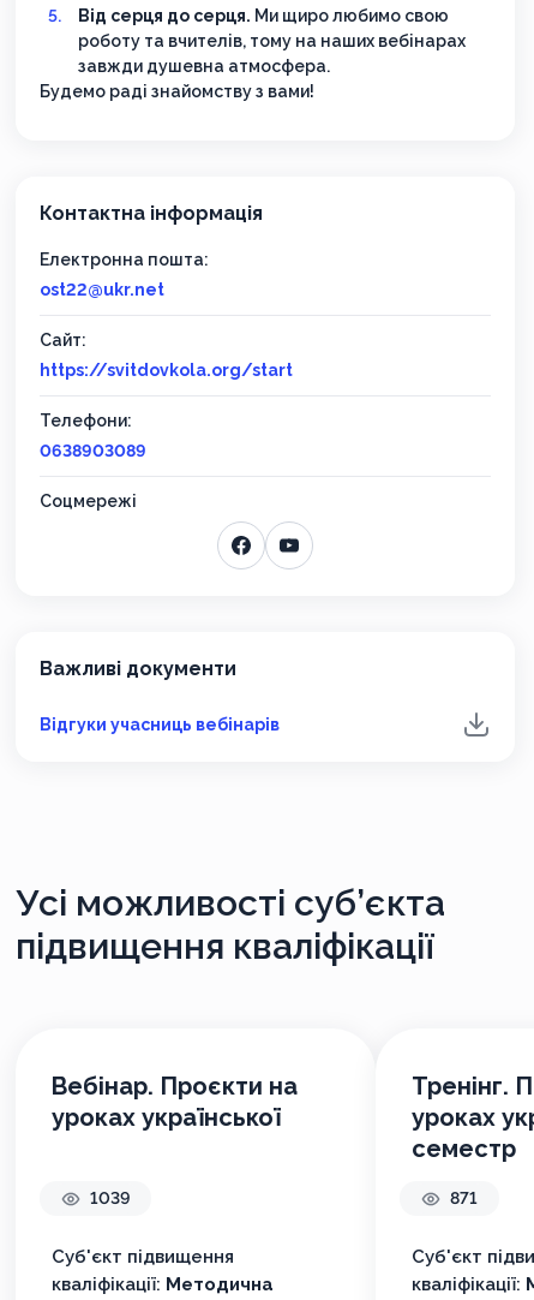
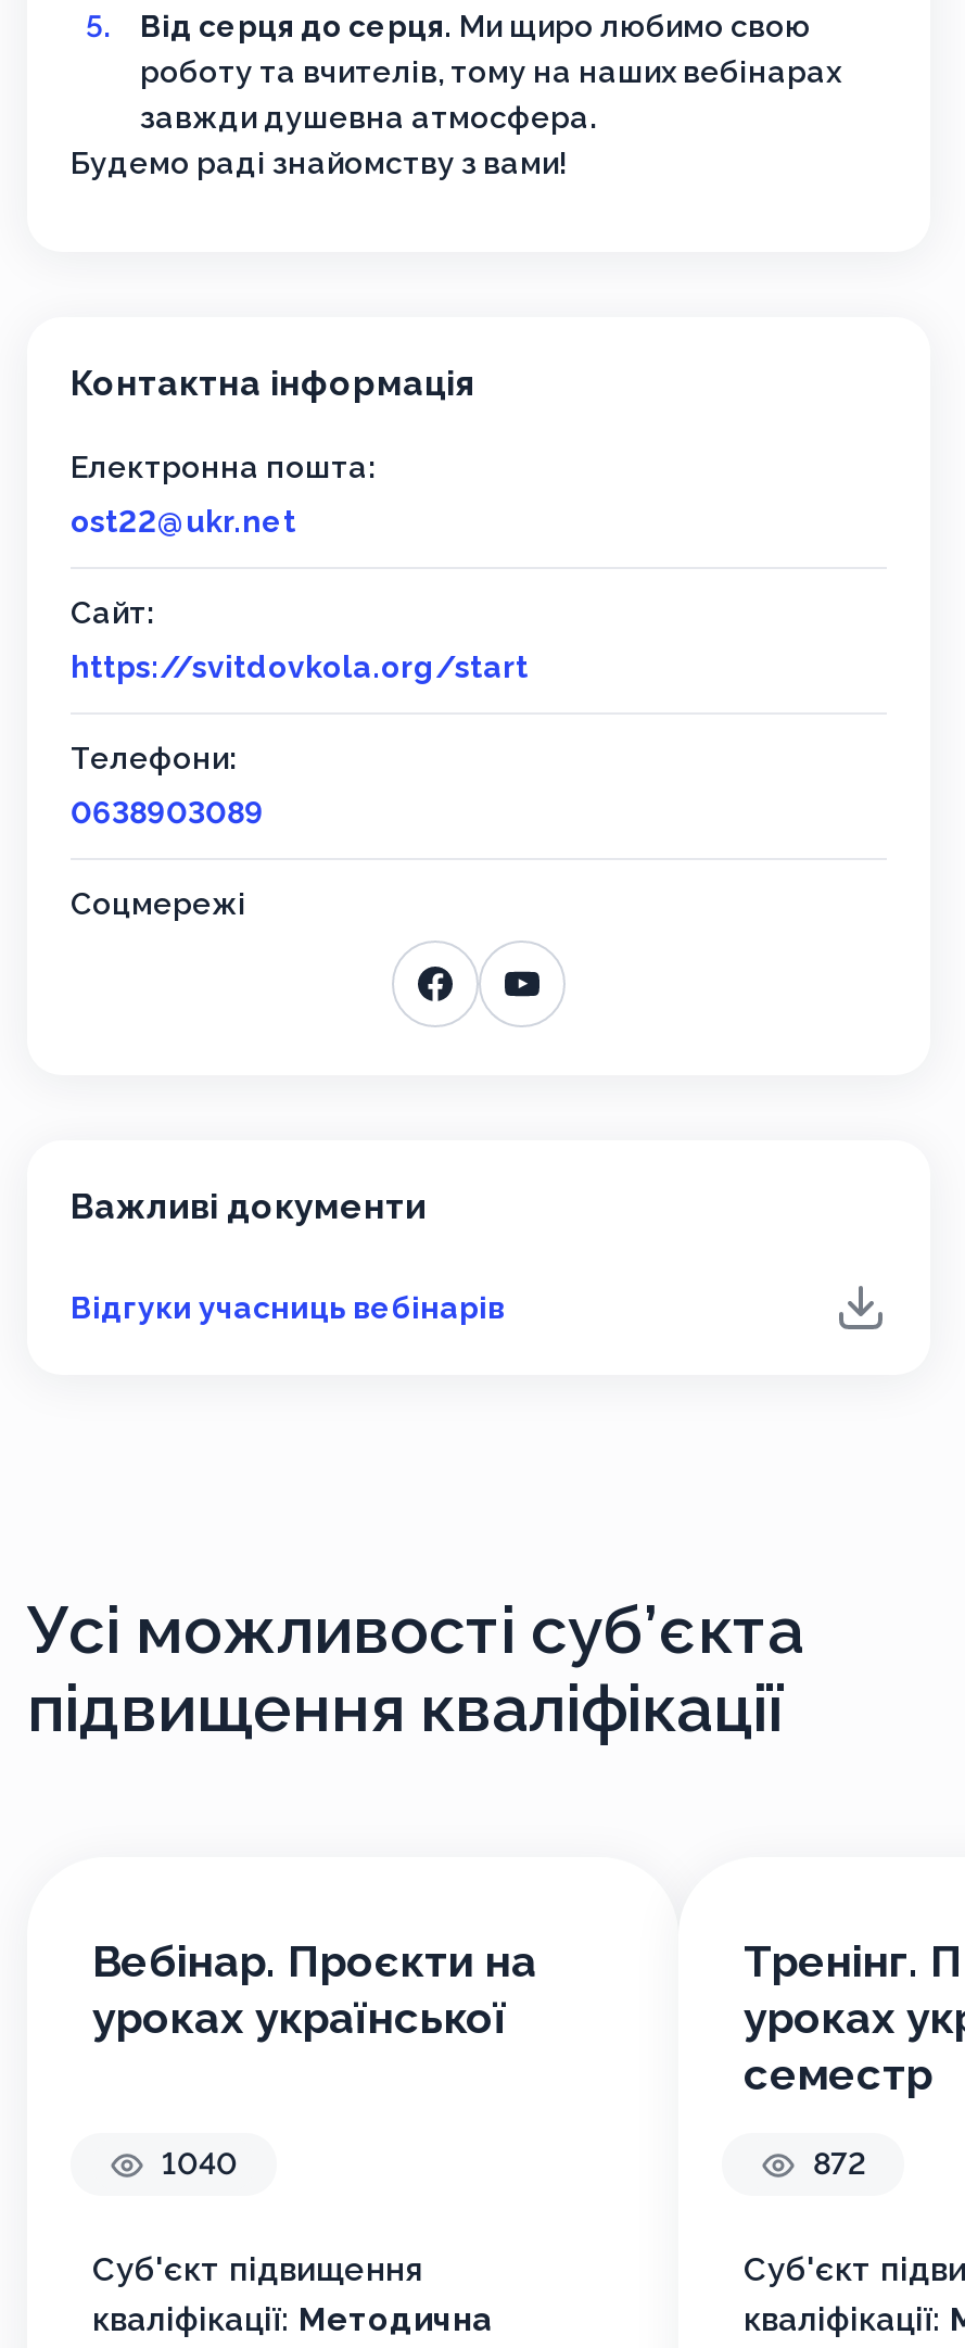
[90,1189,130,1208] 1039 -> [162,2147,238,2182] 1040
[450,1189,478,1208] 871 -> [813,2147,865,2182] 872

